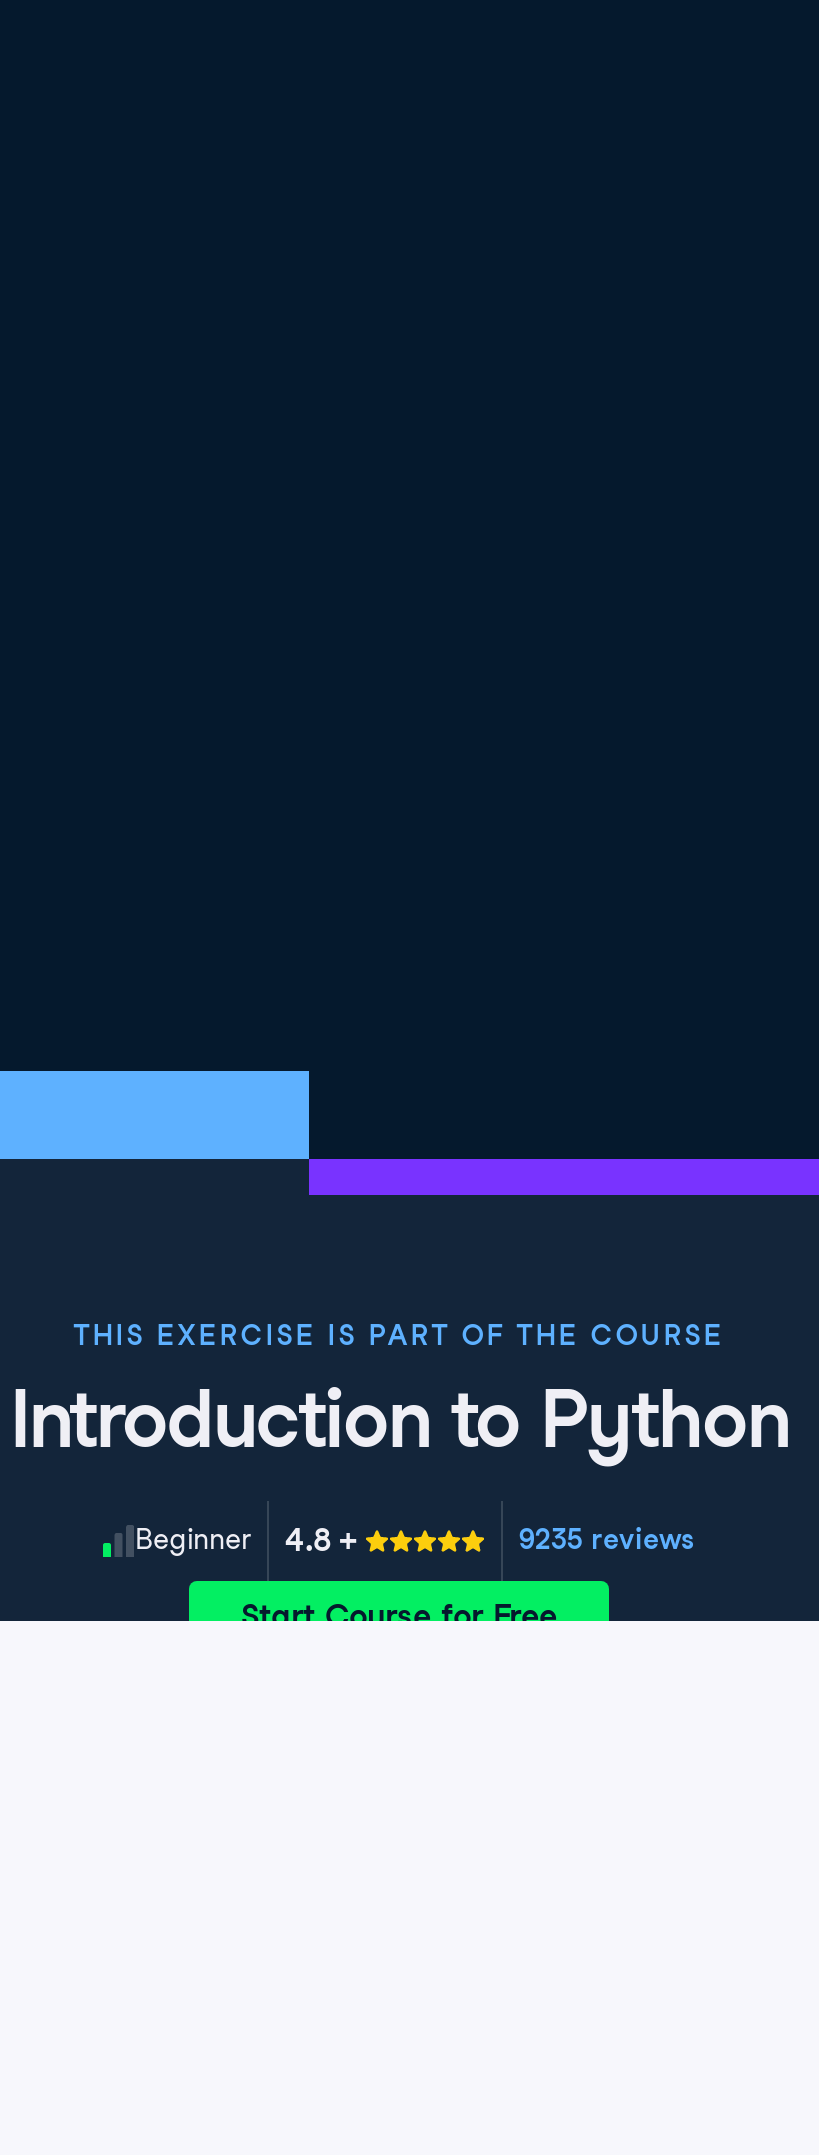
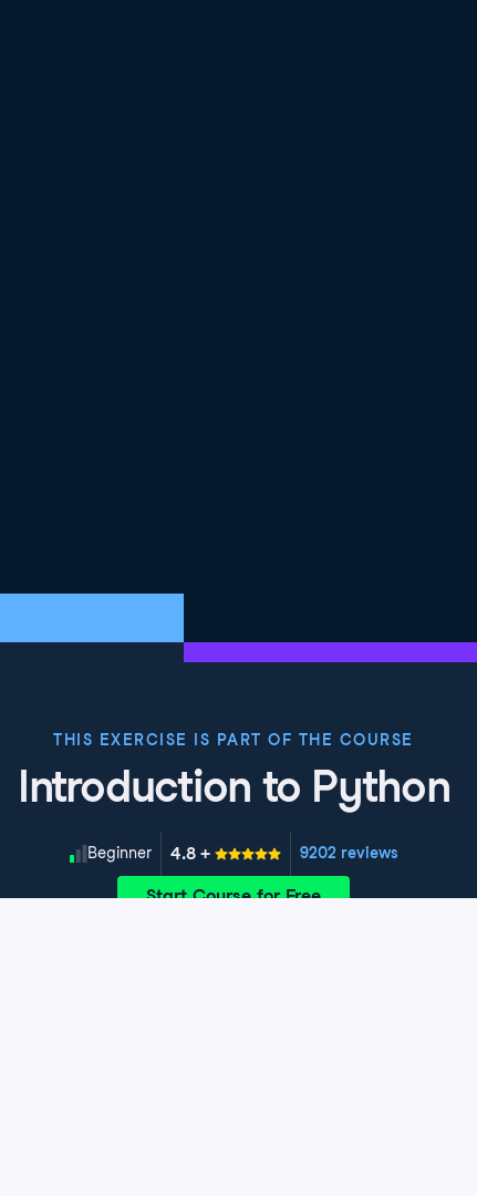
[519,1523,695,1555] 9235 reviews -> [299,844,398,862] 9202 reviews

